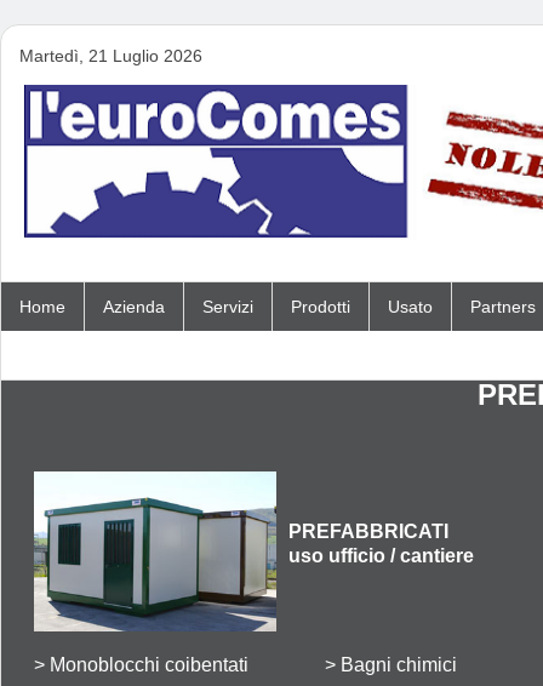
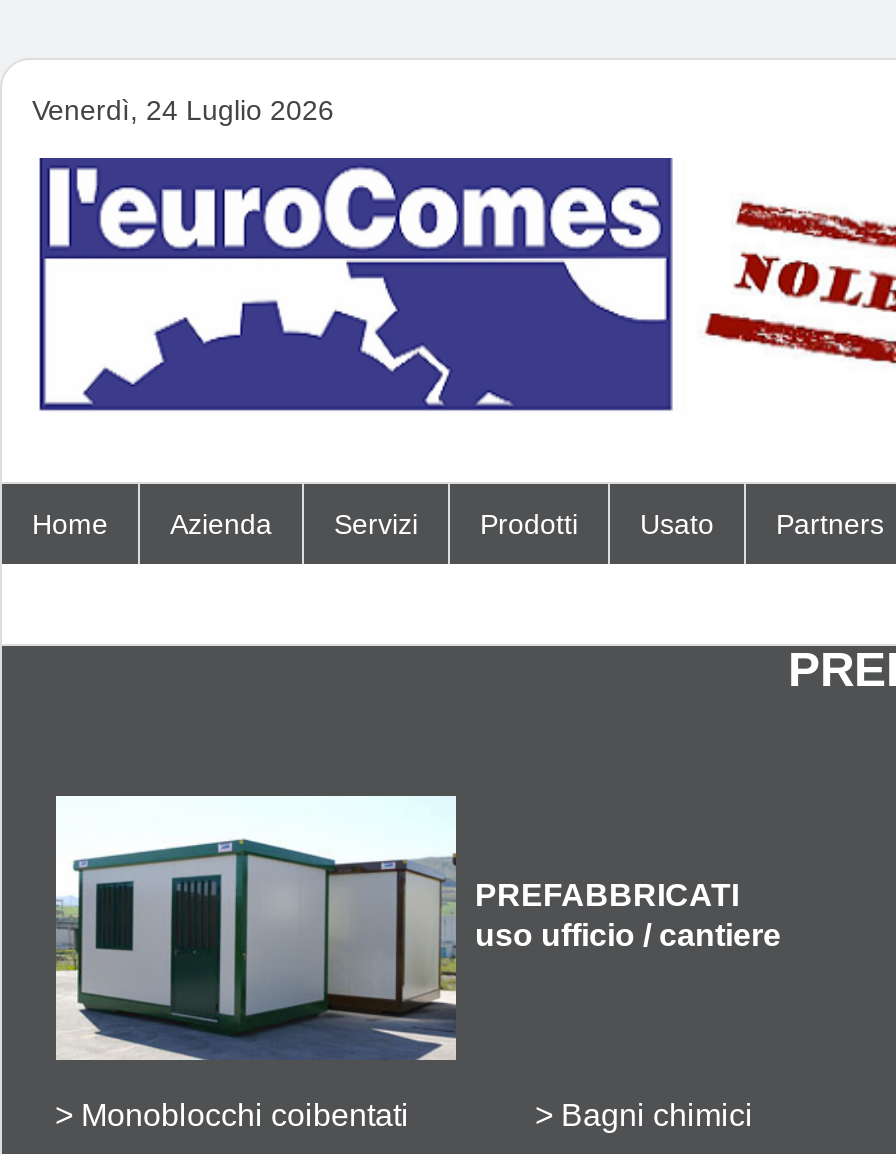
[19,46,202,65] Martedì, 21 Luglio 2026 -> [32,94,334,126] Venerdì, 24 Luglio 2026

